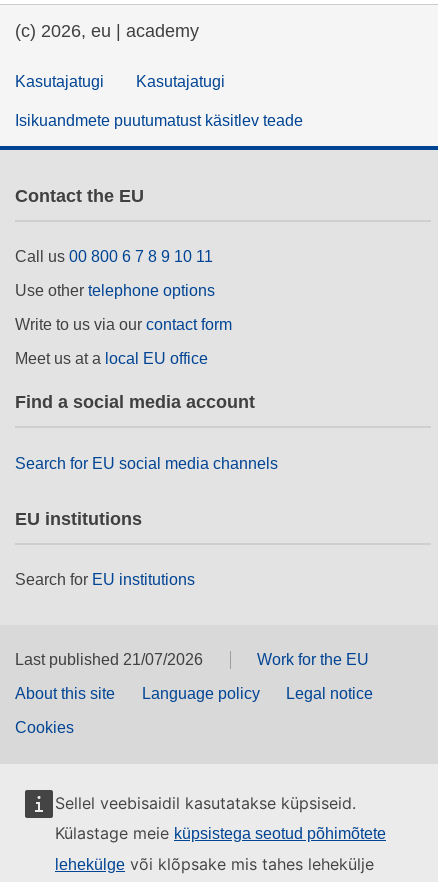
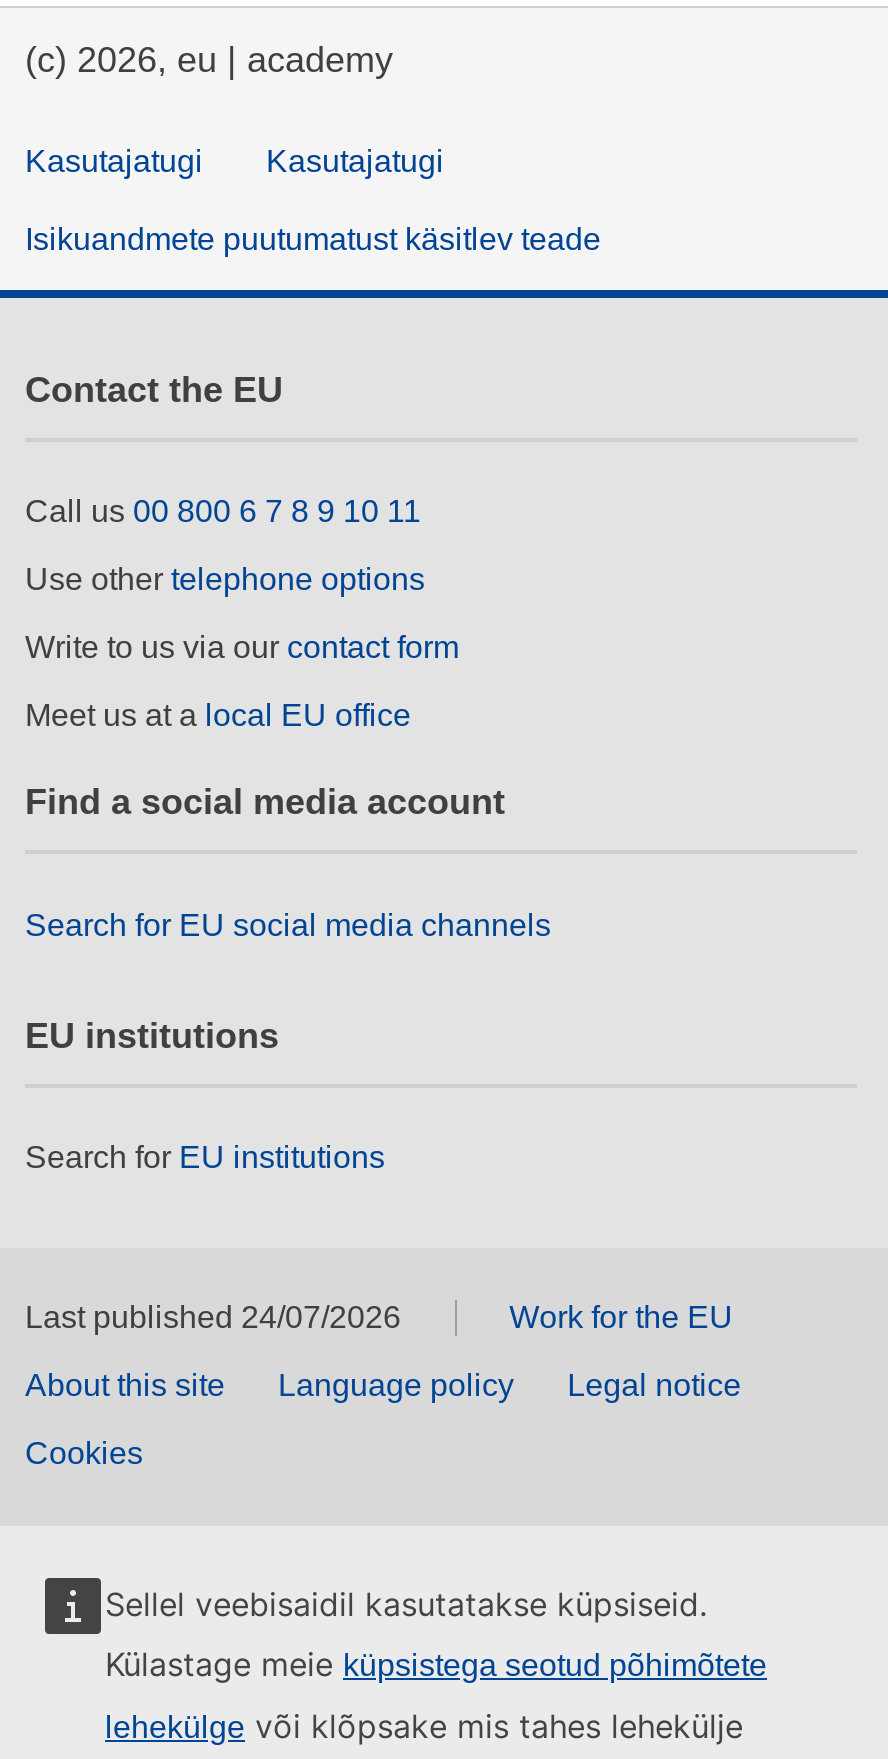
[15,651,203,668] Last published 21/07/2026 -> [25,1301,401,1335] Last published 24/07/2026

